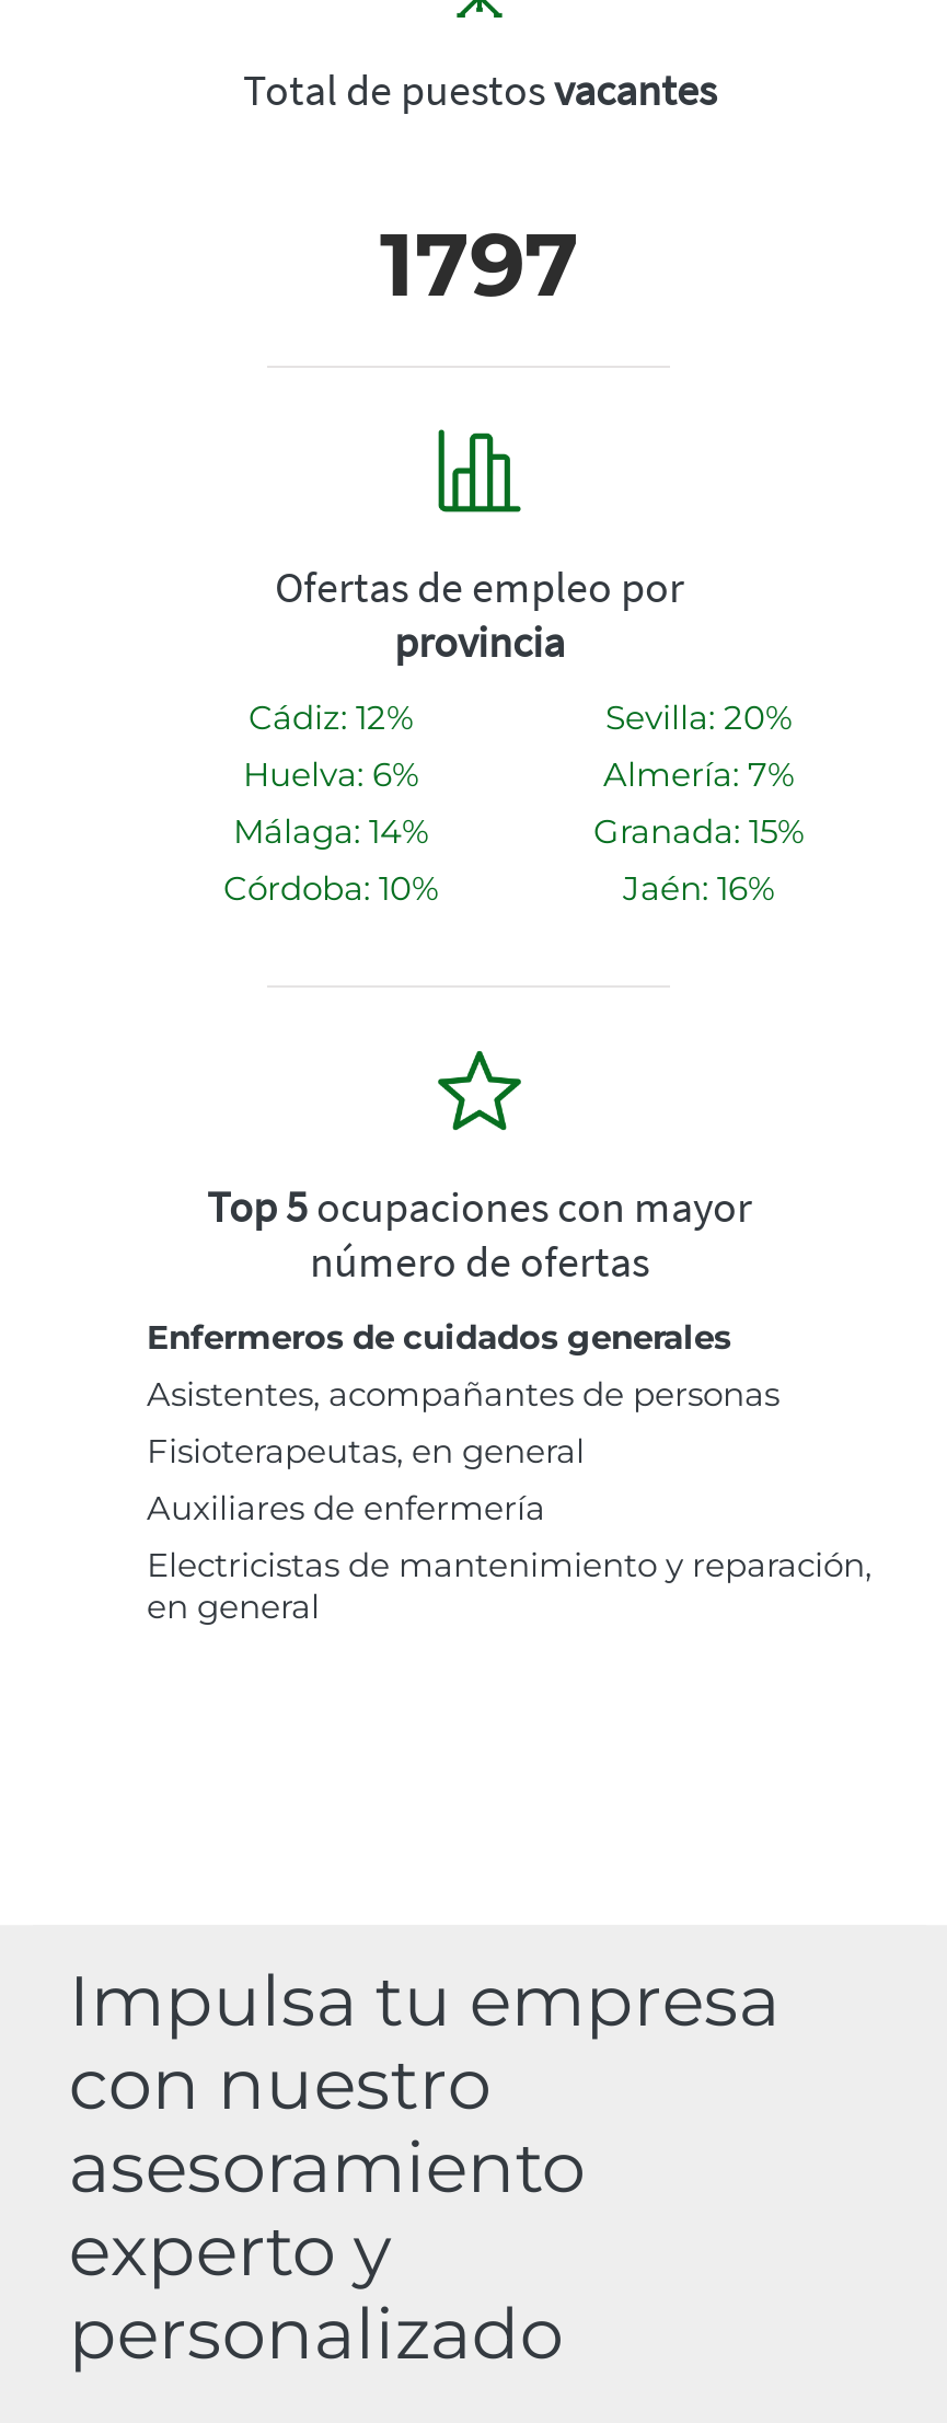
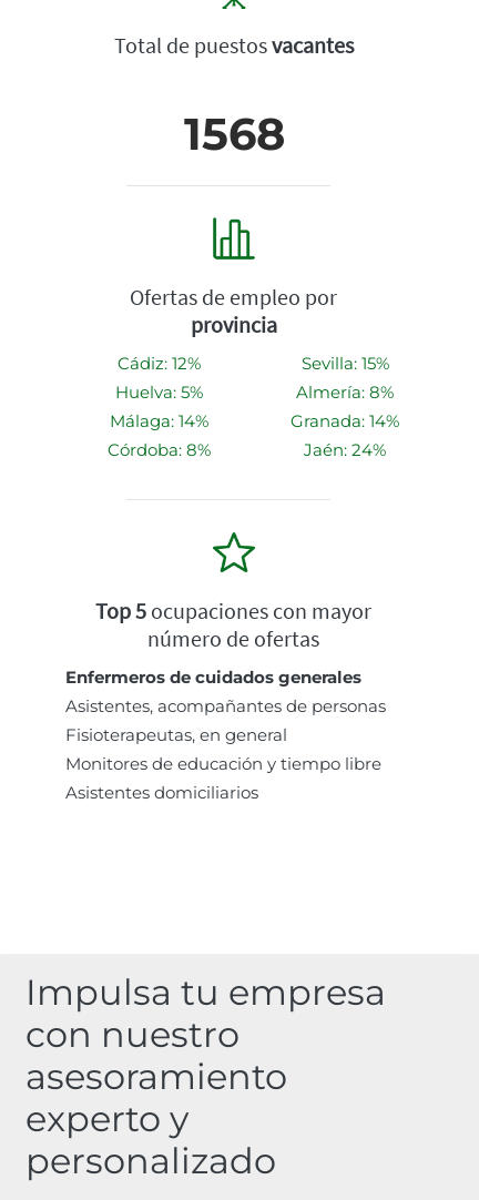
[380,211,579,318] 1797 -> [184,107,284,161] 1568
[605,697,792,738] Sevilla: 20% -> [301,353,389,374] Sevilla: 15%
[243,754,418,795] Huelva: 6% -> [115,382,202,403] Huelva: 5%
[603,754,794,795] Almería: 7% -> [296,382,394,403] Almería: 8%
[593,811,804,852] Granada: 15% -> [291,411,399,432] Granada: 14%
[223,868,438,909] Córdoba: 10% -> [107,439,210,460] Córdoba: 8%
[623,868,774,909] Jaén: 16% -> [304,439,386,460] Jaén: 24%
[147,1487,871,1627] Auxiliares de enfermería | Electricistas de mantenimiento y reparación, | en general -> [65,753,381,803] Monitores de educación y tiempo libre | Asistentes domiciliarios

